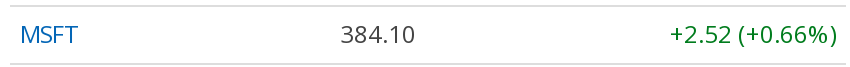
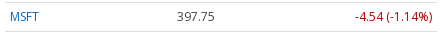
[340,17,416,51] 384.10 -> [177,8,215,25] 397.75
[670,17,836,51] +2.52 (+0.66%) -> [355,8,432,25] -4.54 (-1.14%)

